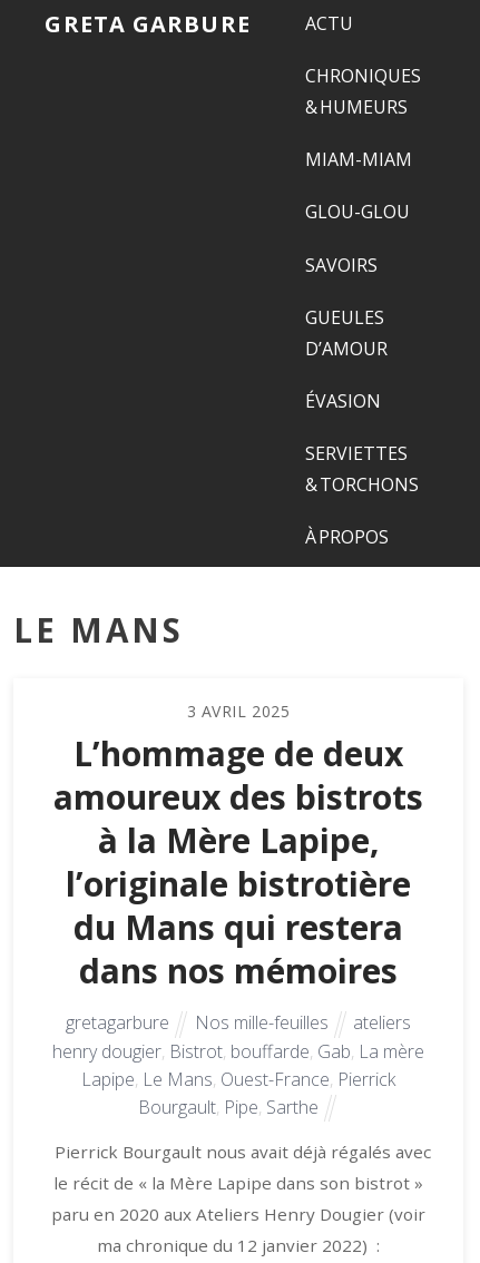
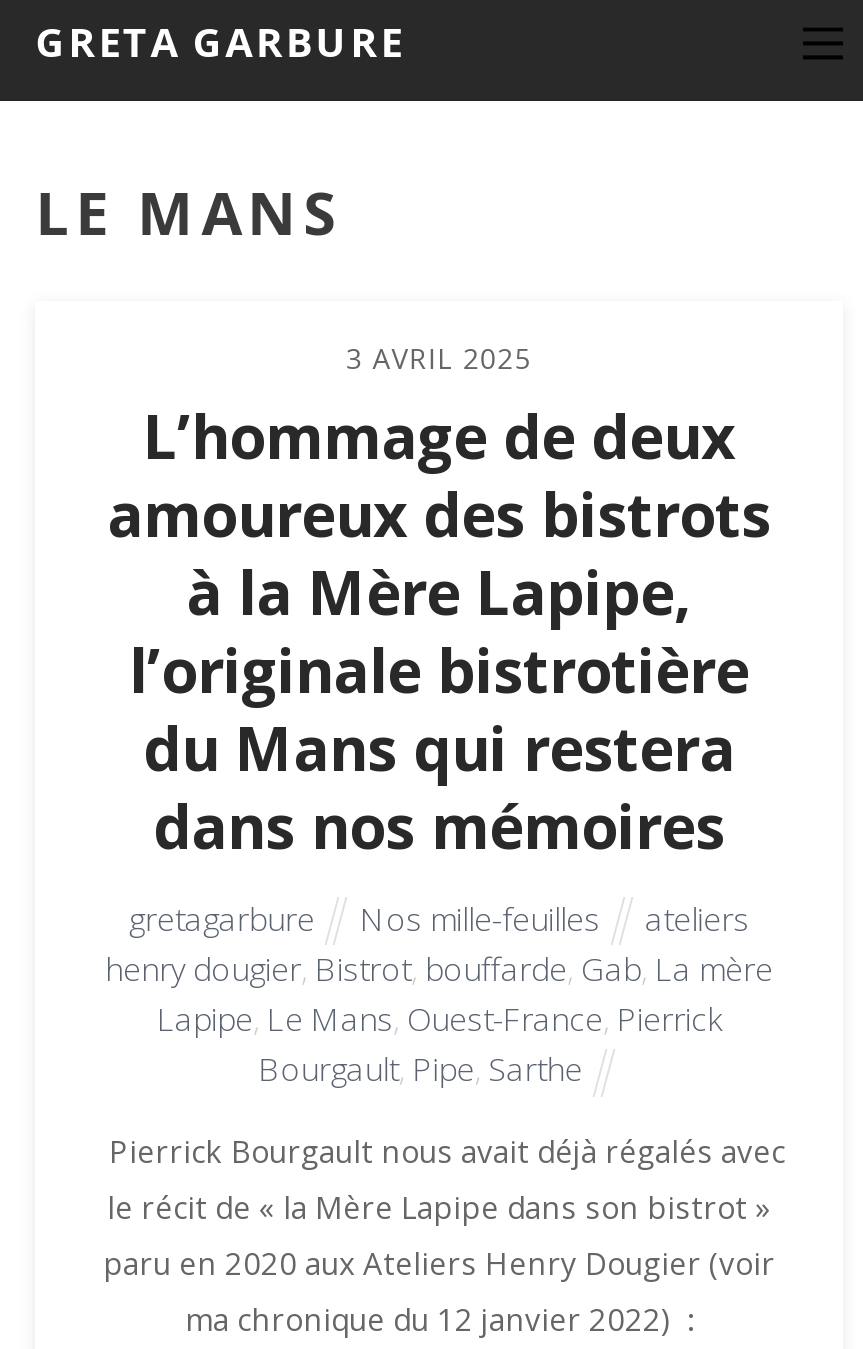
[305,11,421,550] ACTU | CHRONIQUES | & HUMEURS | MIAM-MIAM | GLOU-GLOU | SAVOIRS | GUEULES | D’AMOUR | ÉVASION | SERVIETTES | & TORCHONS | À PROPOS -> none

